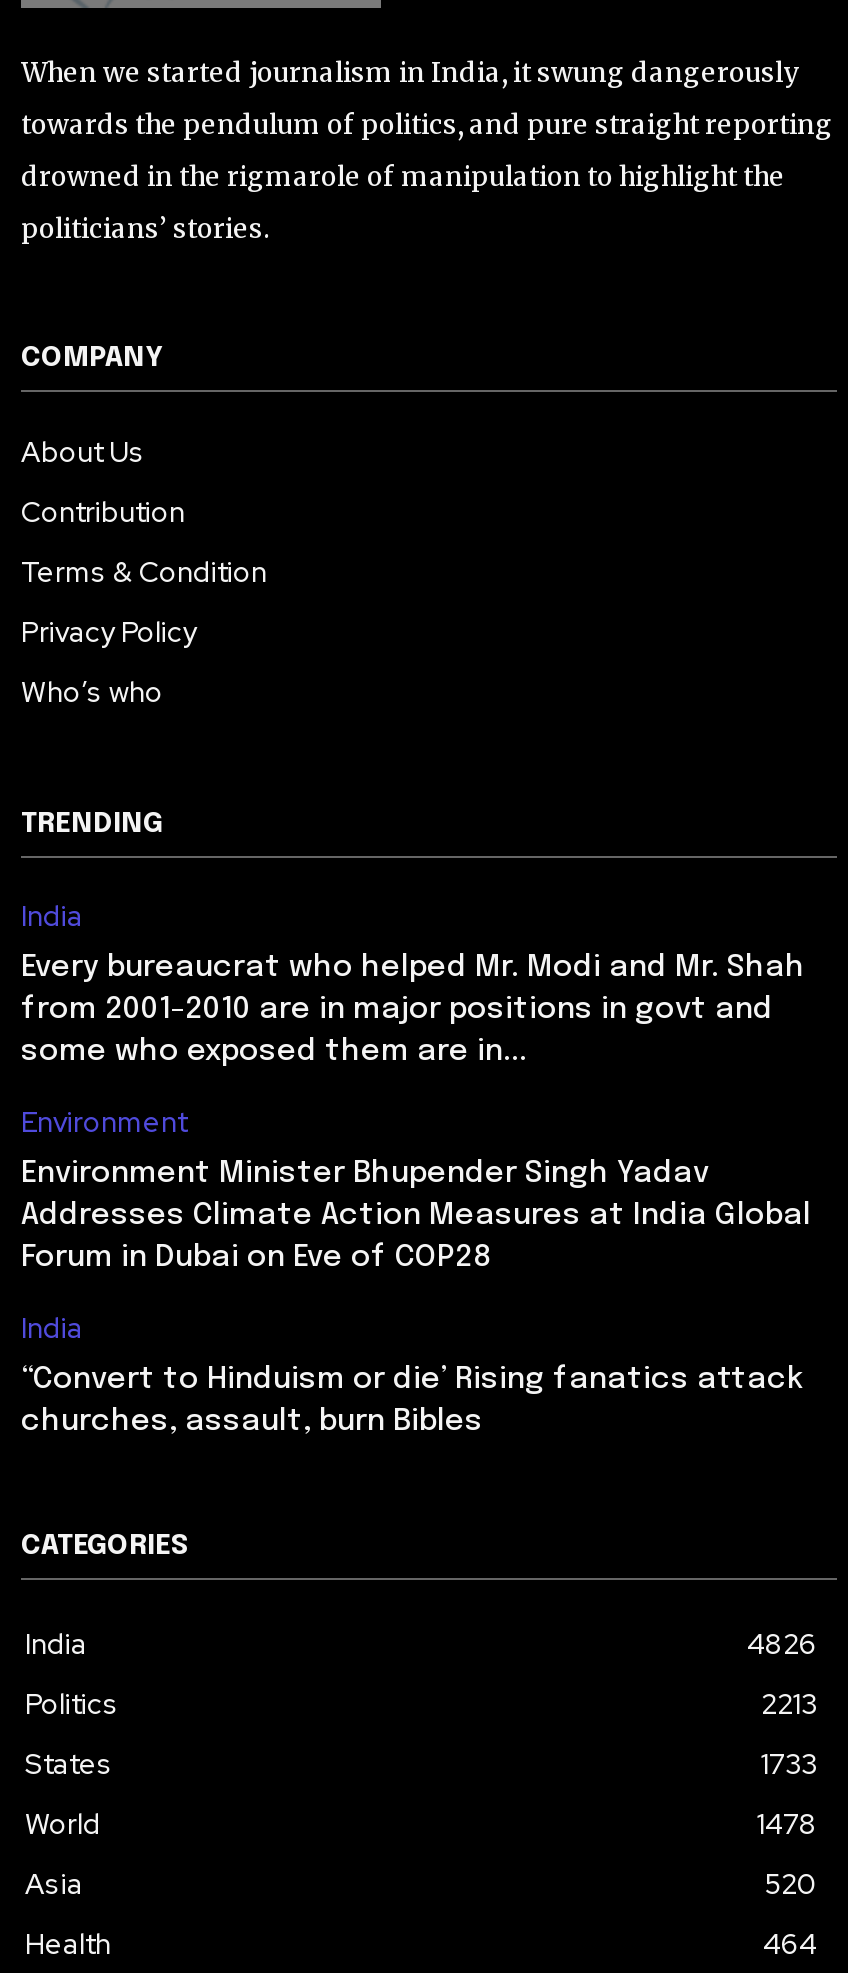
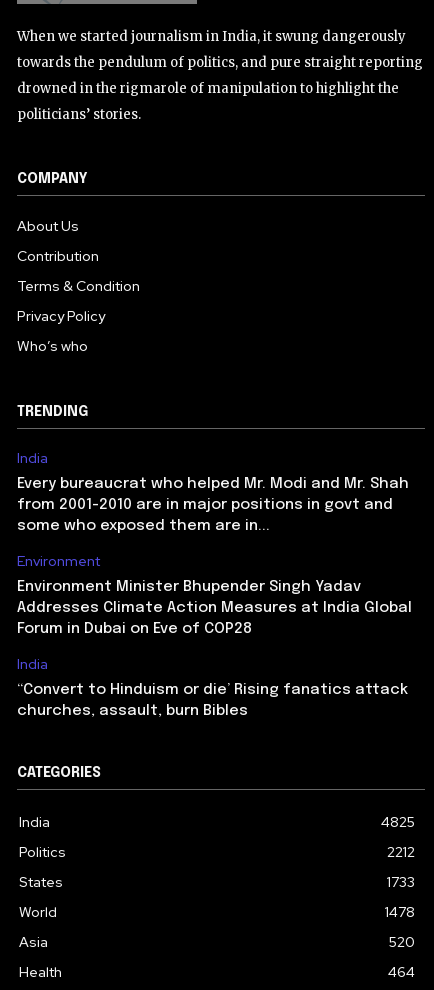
[747,1626,817,1662] 4826 -> [381,813,415,831] 4825
[761,1686,817,1722] 2213 -> [387,843,415,861] 2212

